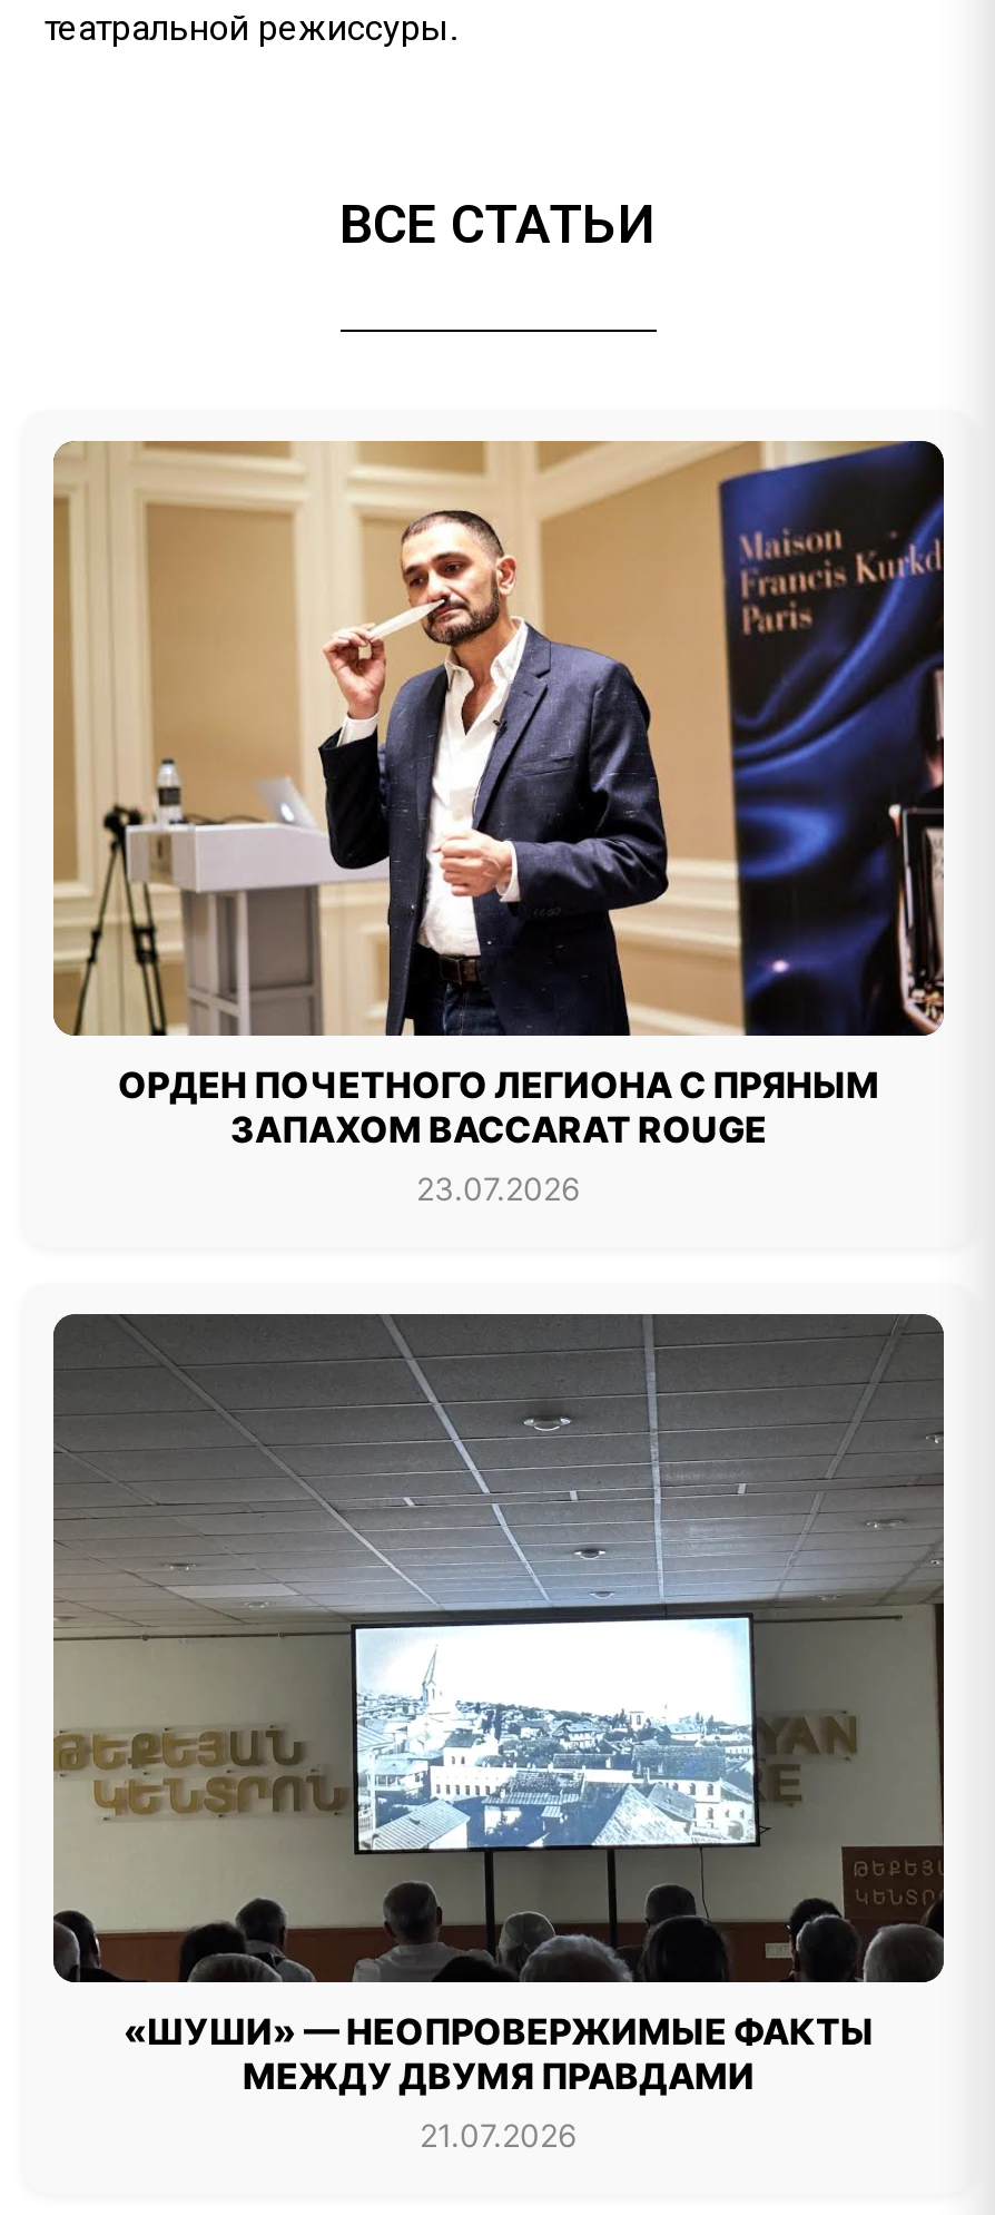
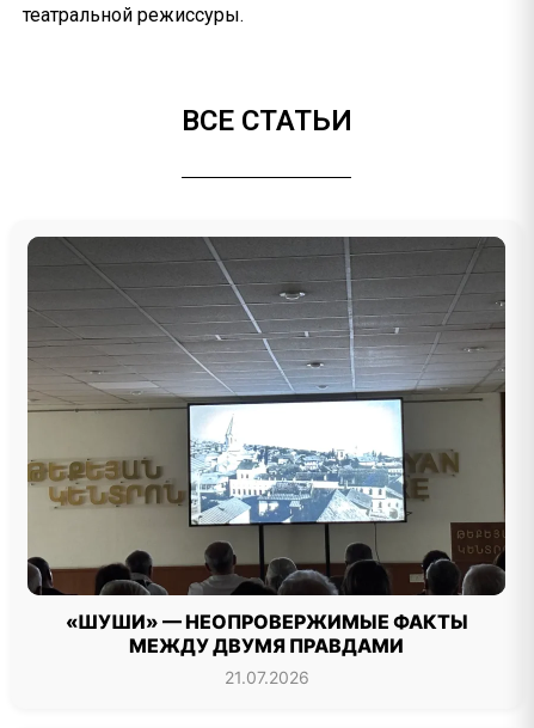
[51,439,946,1206] [image] | ОРДЕН ПОЧЕТНОГО ЛЕГИОНА С ПРЯНЫМ | ЗАПАХОМ BACCARAT ROUGE | 23.07.2026 -> none

